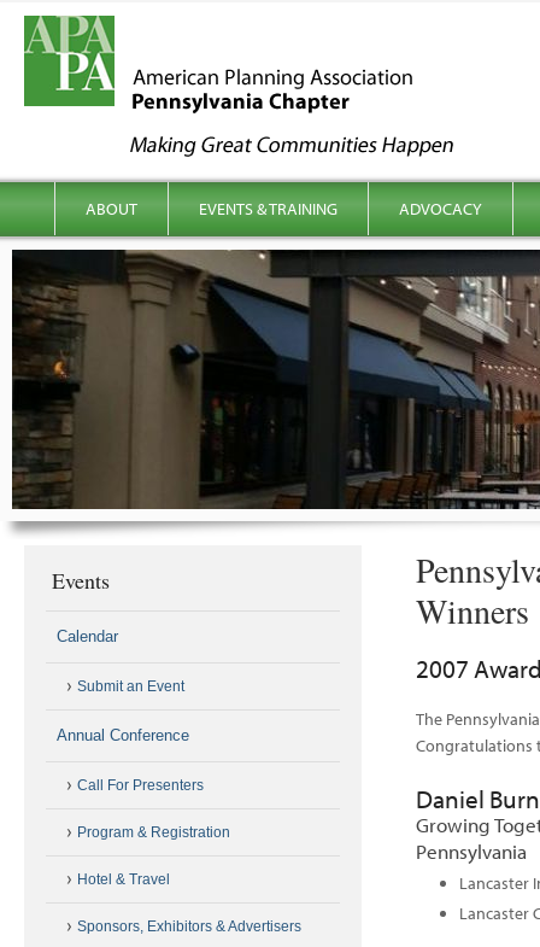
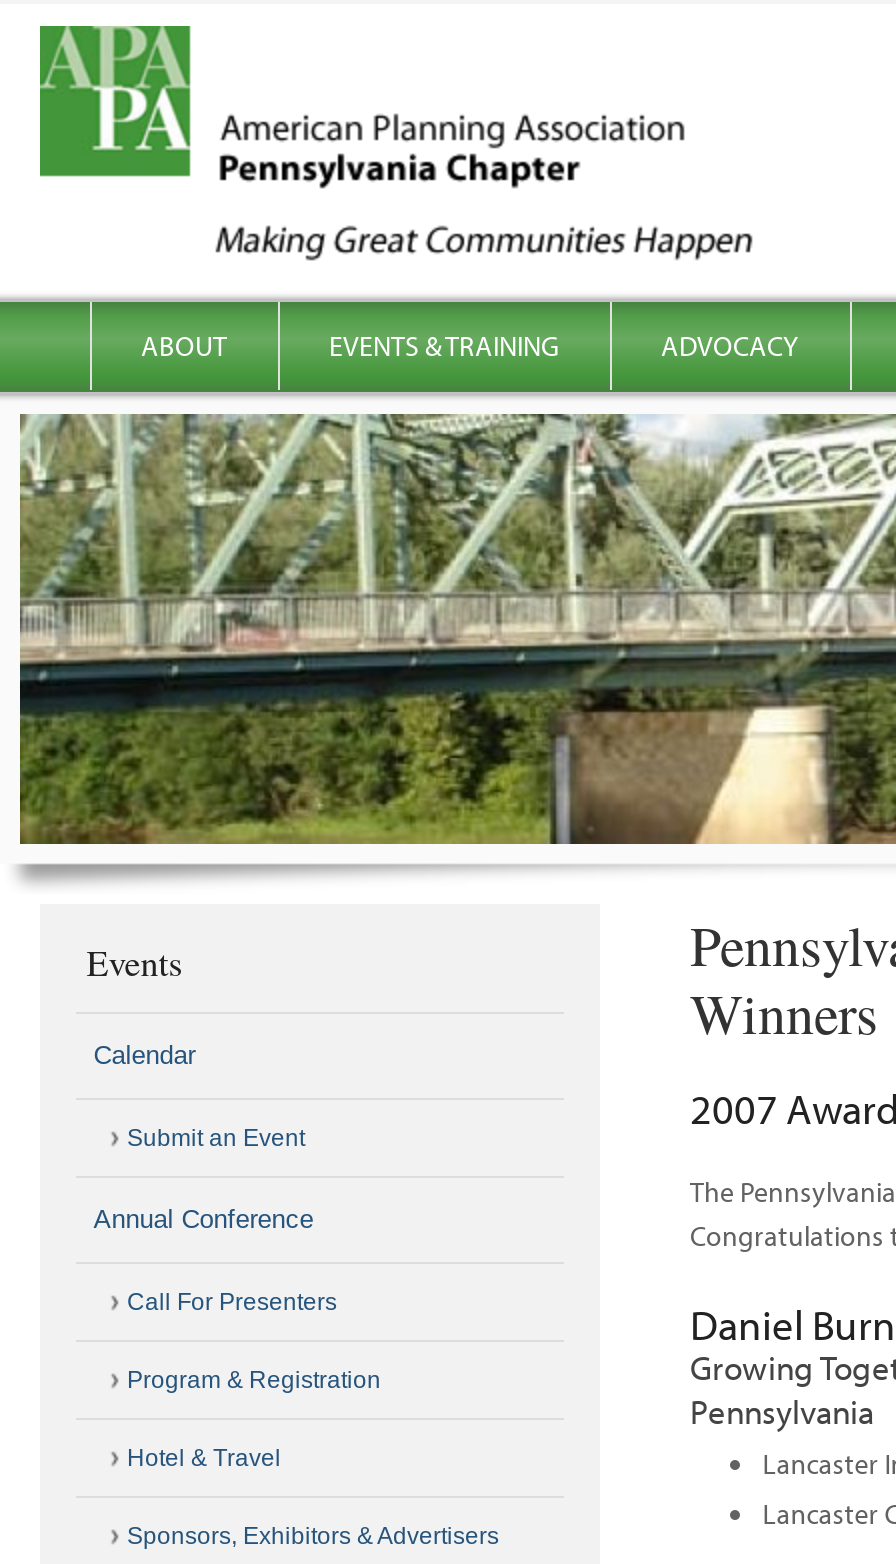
[11,249,536,510] [image] -> [18,412,890,846] [image]

